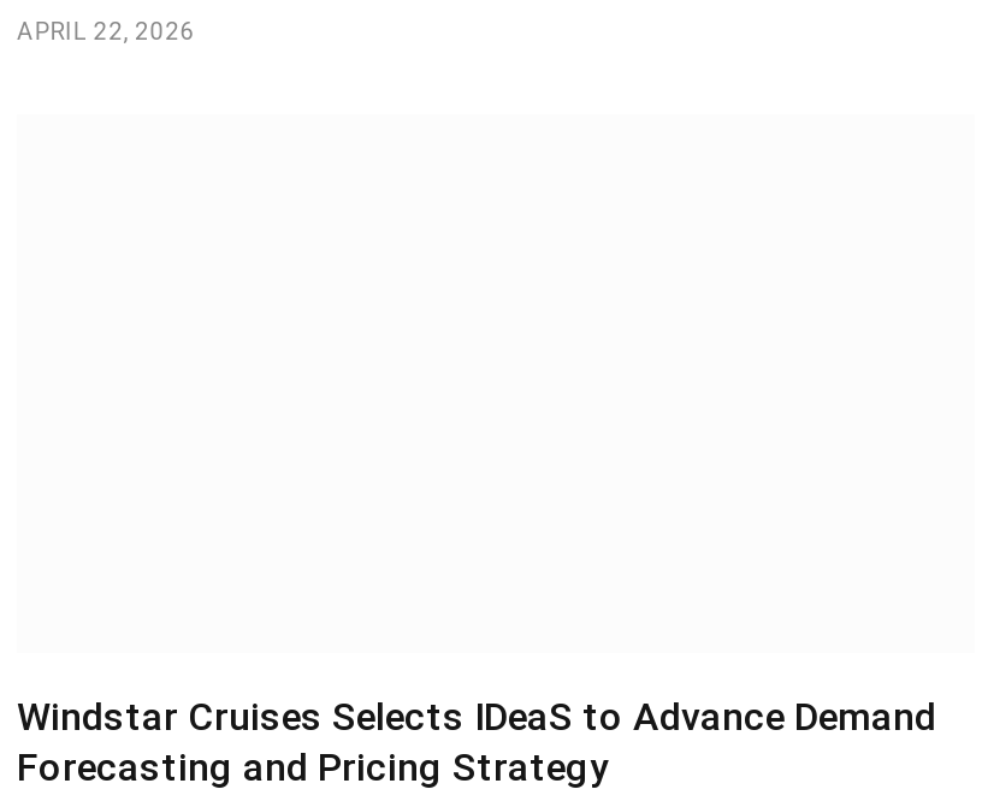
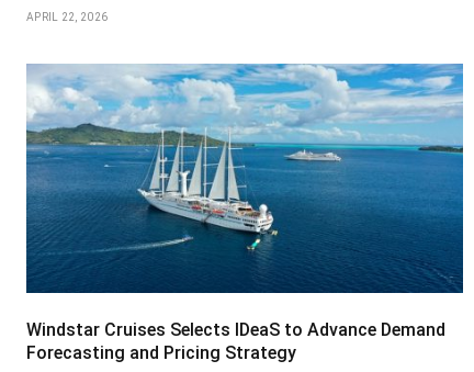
none -> [25,63,464,294] [image]

